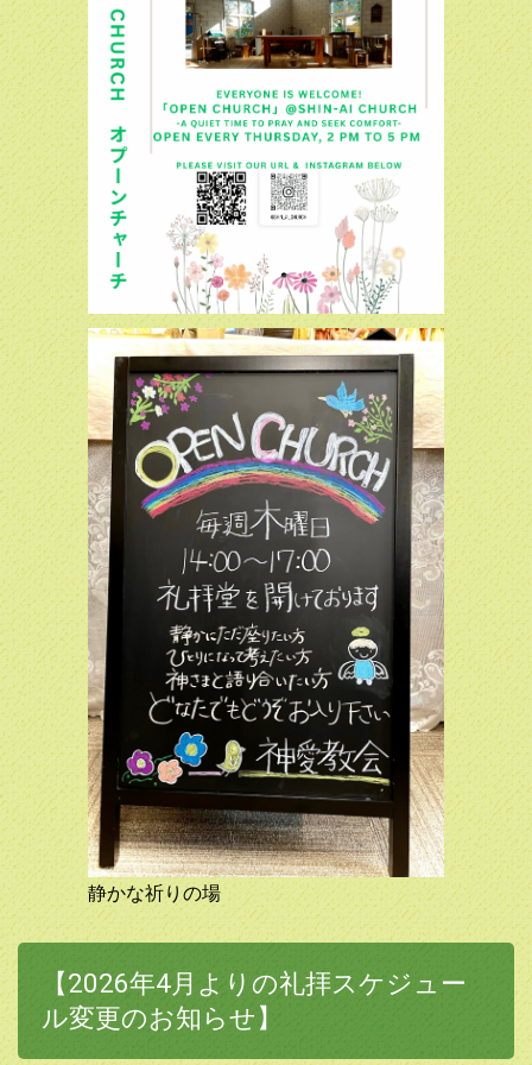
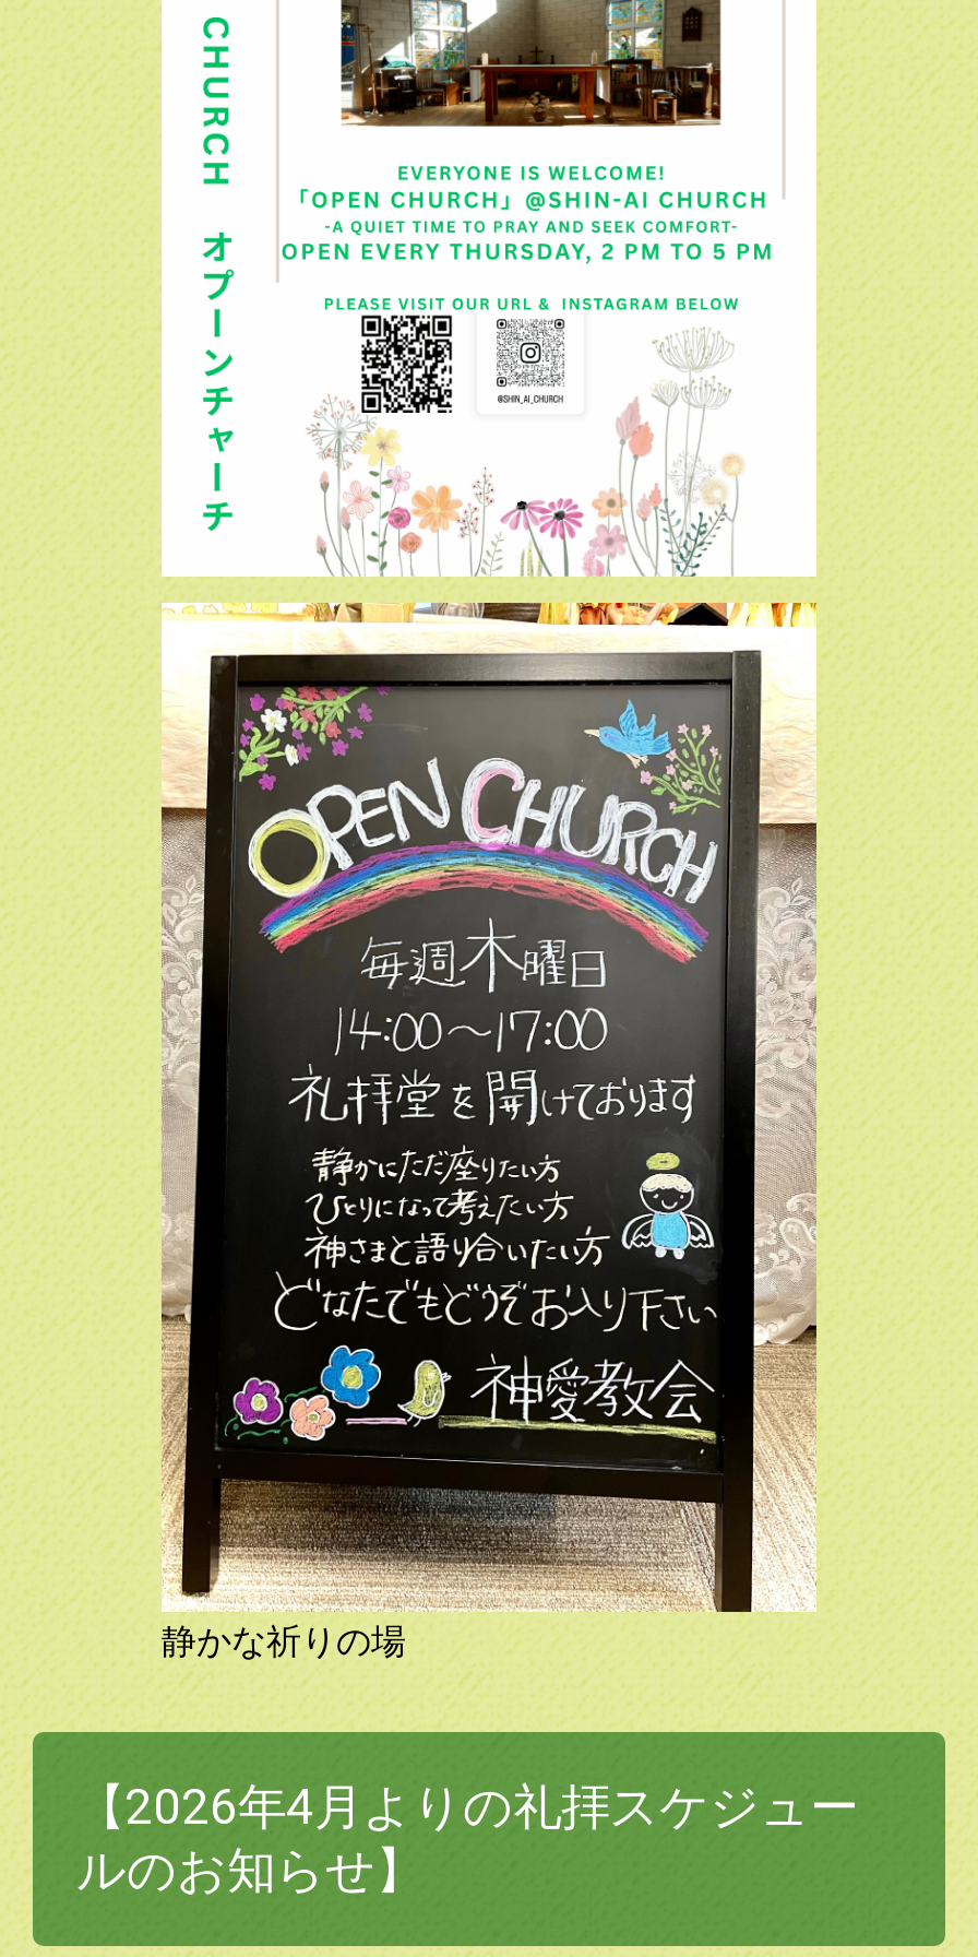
[42,1002,283,1032] ル変更のお知らせ】 -> [76,1840,424,1897] ルのお知らせ】

